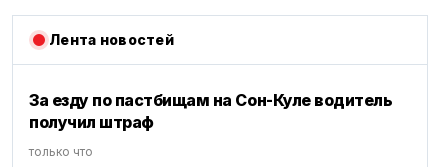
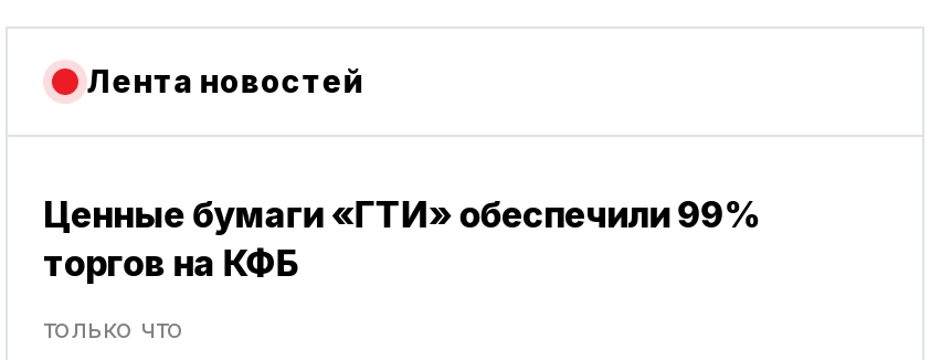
[29,90,392,132] За езду по пастбищам на Сон-Куле водитель | получил штраф -> [43,192,758,285] Ценные бумаги «ГТИ» обеспечили 99% | торгов на КФБ

